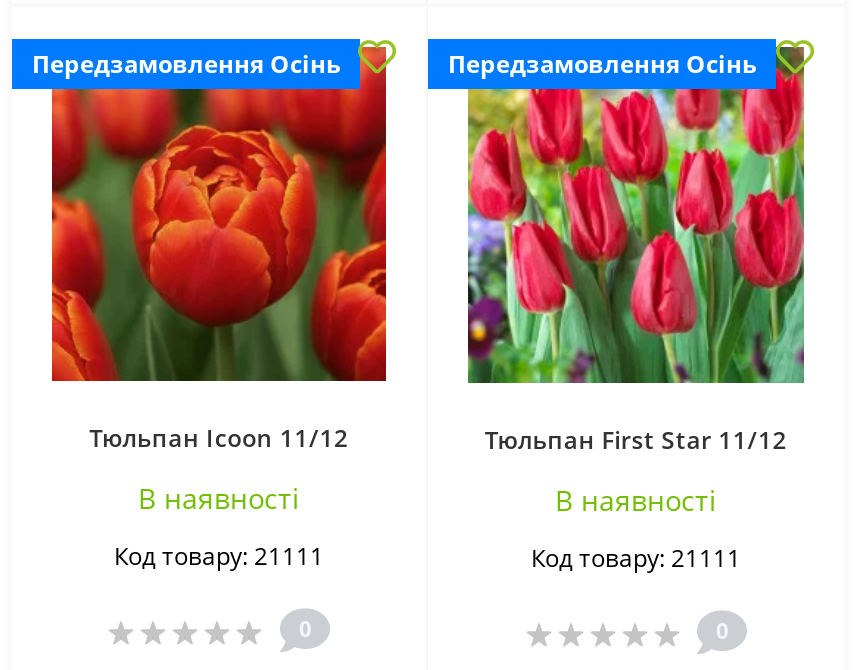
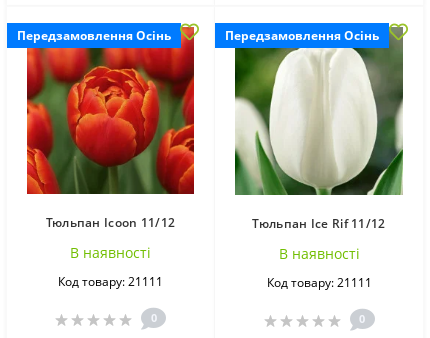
[466,49,806,458] [image] | Тюльпан First Star 11/12 -> [234,29,404,232] [image] | Тюльпан Ice Rif 11/12

